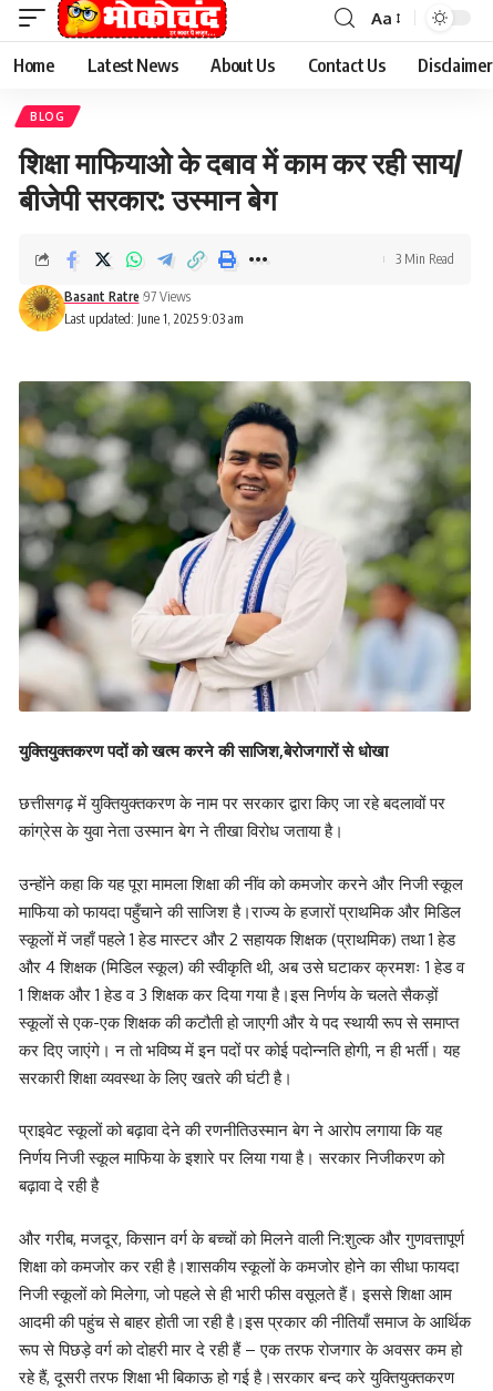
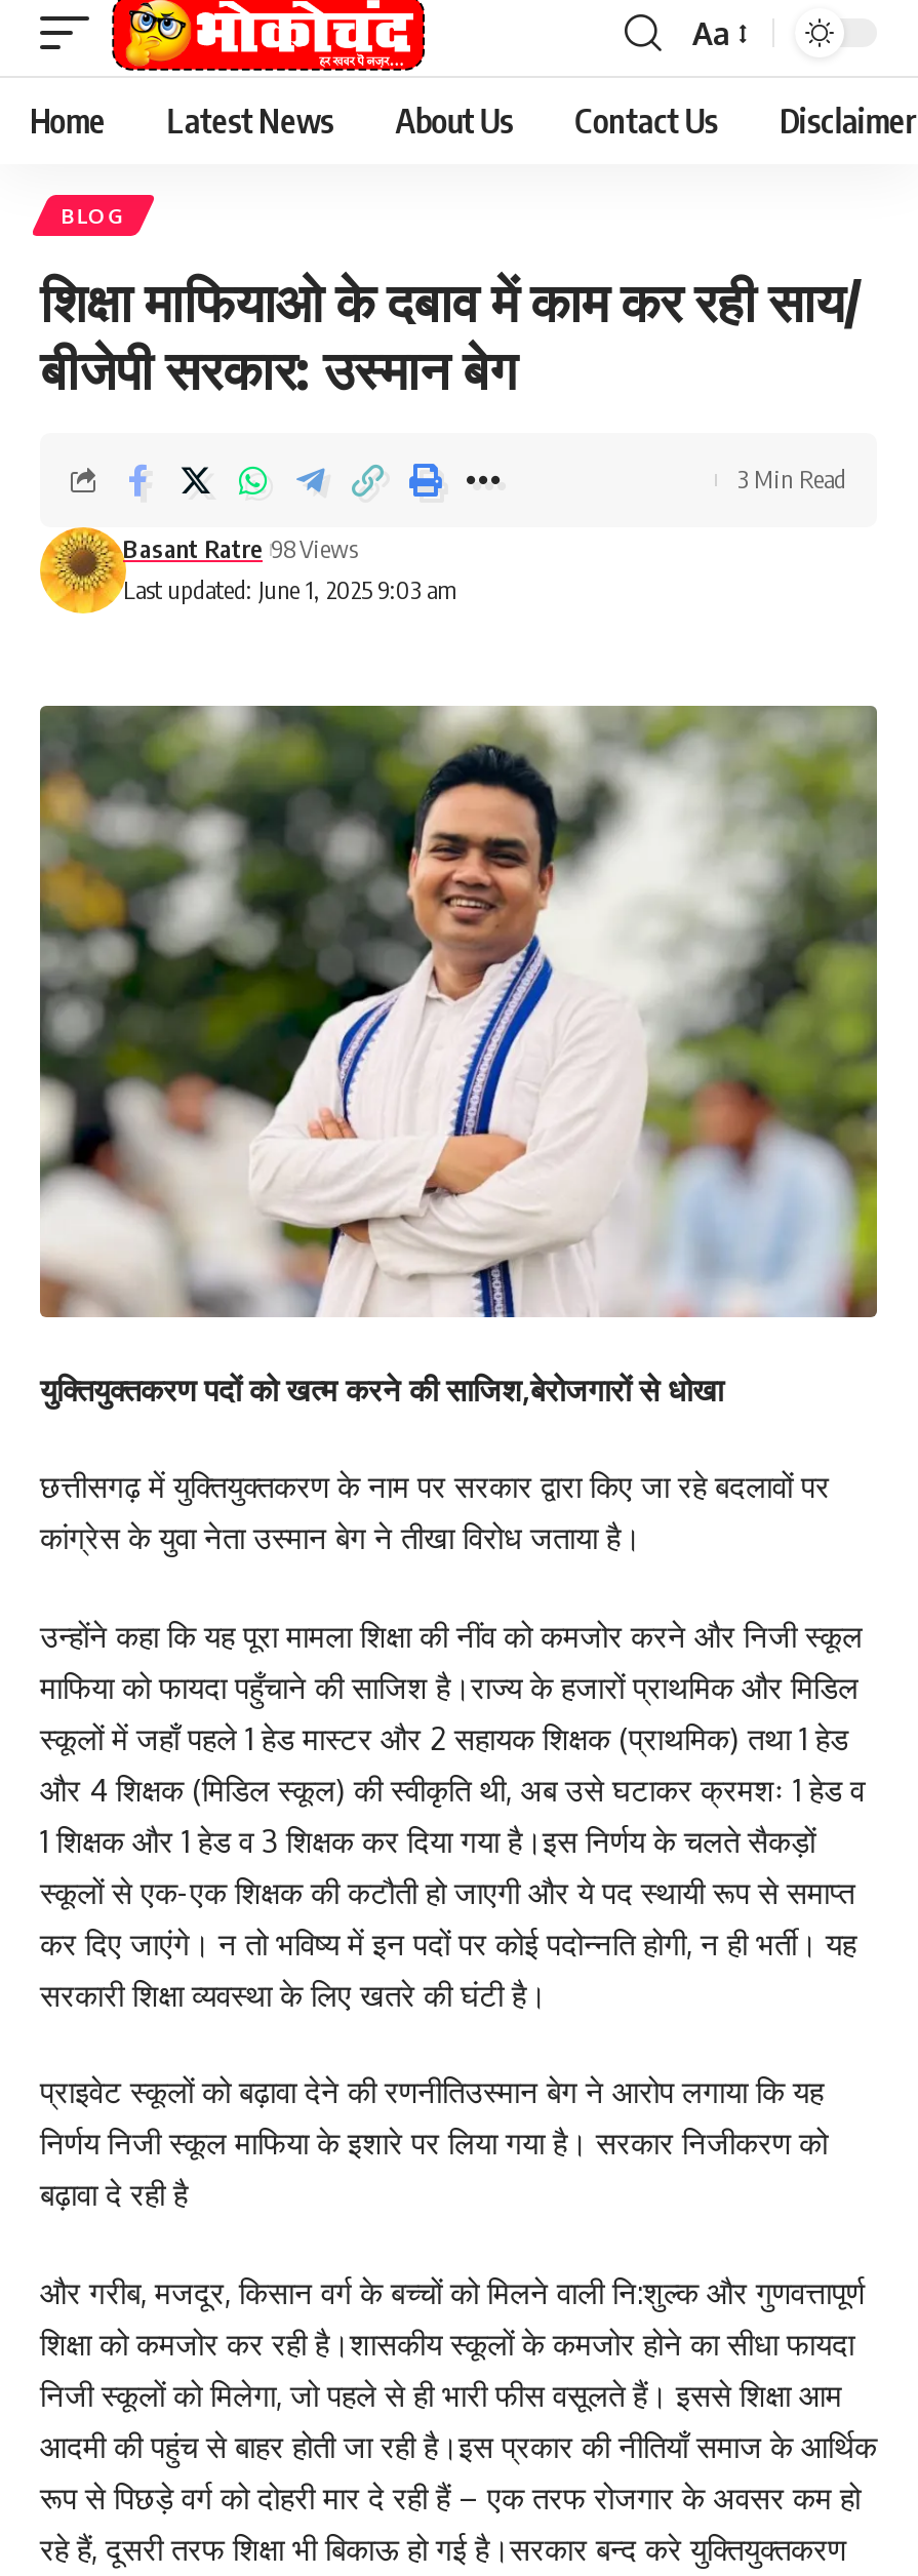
[64,288,190,305] Basant Ratre 97 Views -> [123,533,357,564] Basant Ratre 98 Views

